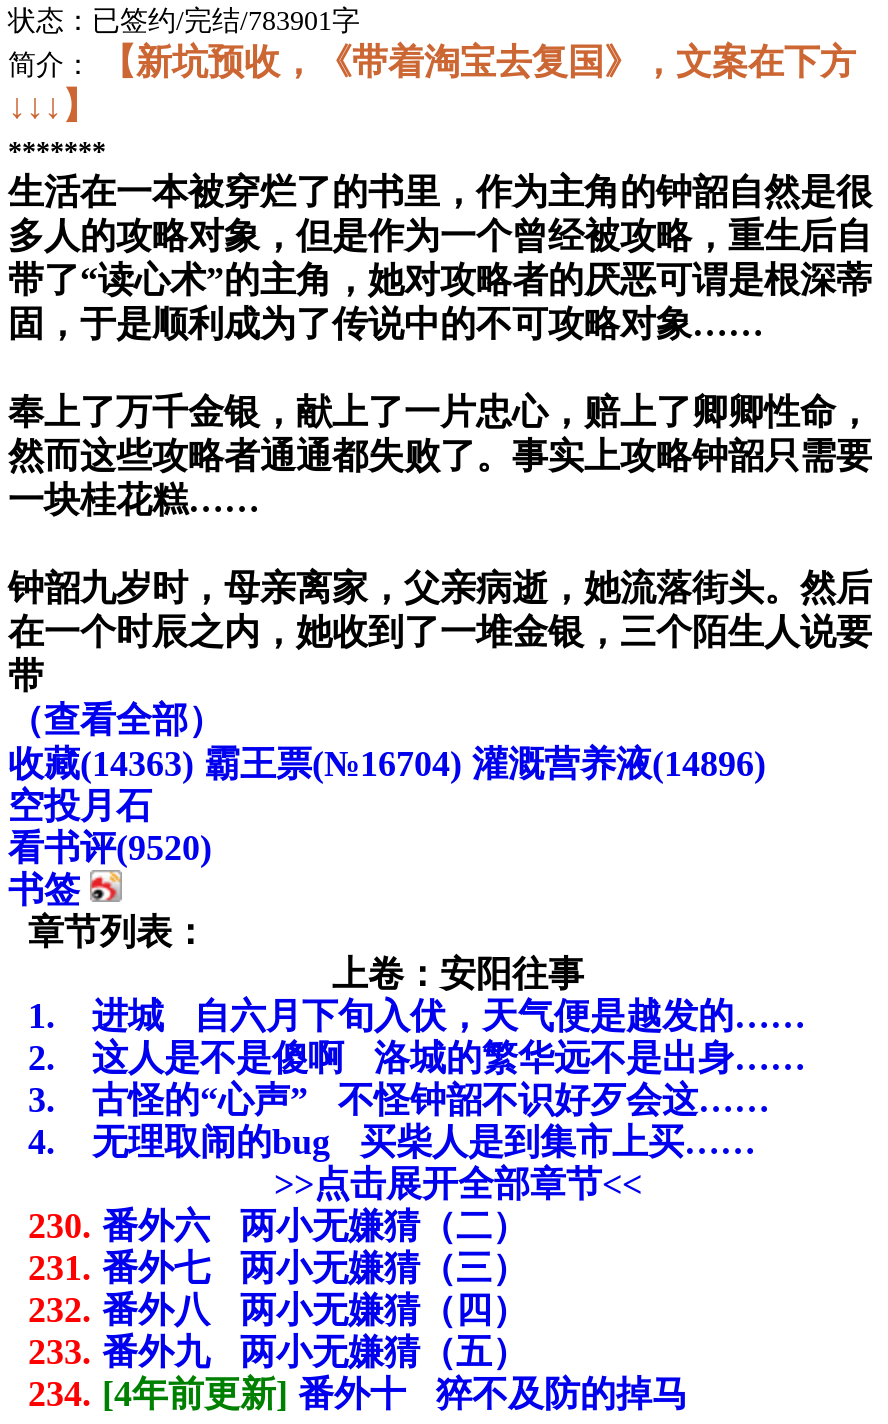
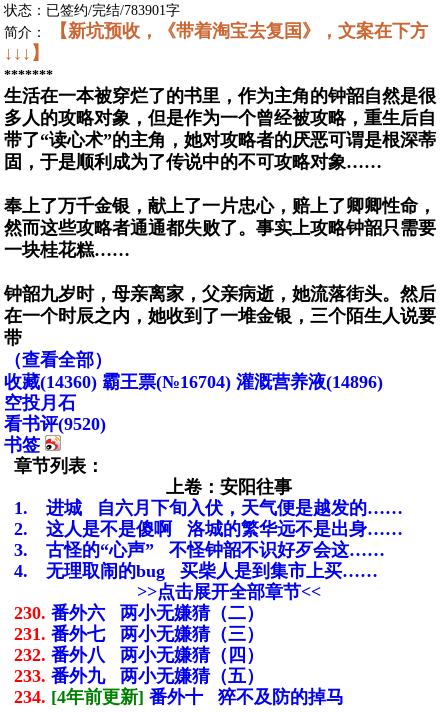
[8,744,766,784] 收藏(14363) 霸王票(№16704) 灌溉营养液(14896) -> [4,372,383,392] 收藏(14360) 霸王票(№16704) 灌溉营养液(14896)

